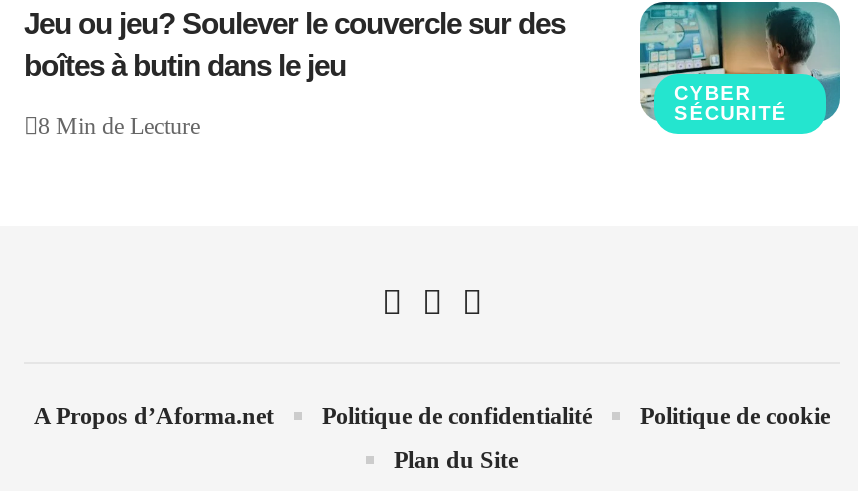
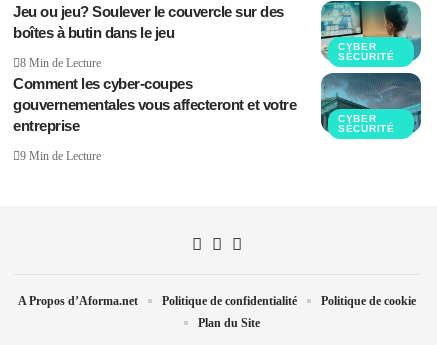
none -> [13,75,296,163] Comment les cyber-coupes | gouvernementales vous affecteront et votre | entreprise | 9 Min de Lecture
none -> [320,72,422,138] [image] | CYBER | SÉCURITÉ

